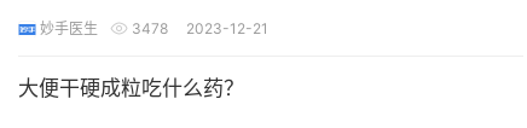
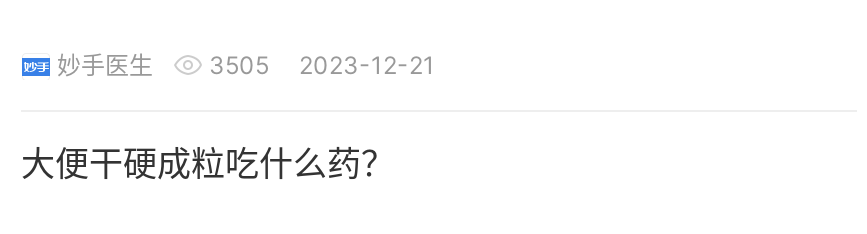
[40,19,268,37] 妙手医生 3478 2023-12-21 -> [57,49,435,79] 妙手医生 3505 2023-12-21

